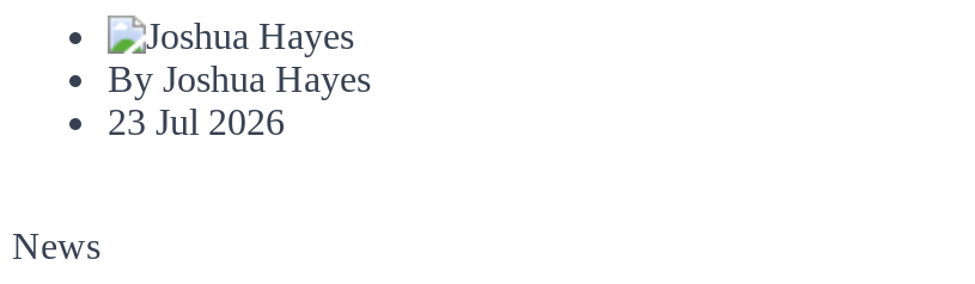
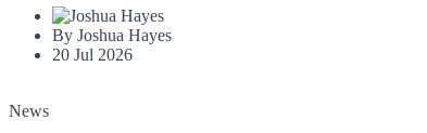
[108,102,285,143] 23 Jul 2026 -> [52,46,133,64] 20 Jul 2026

